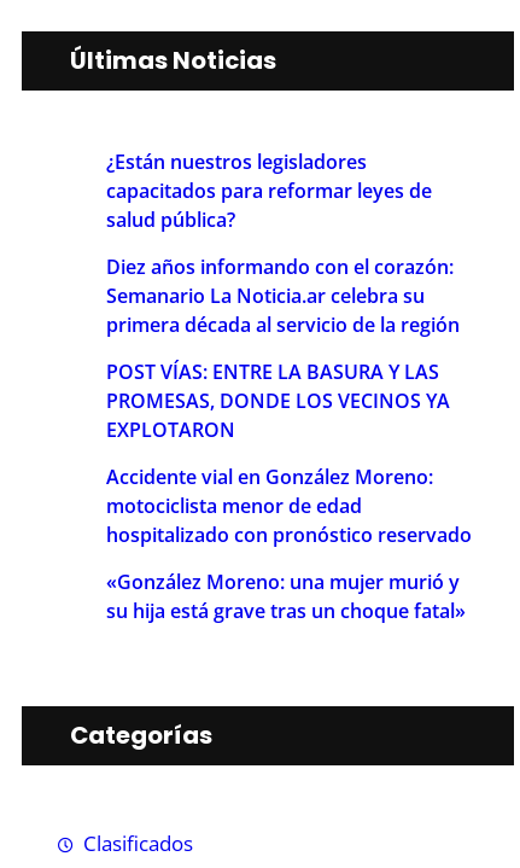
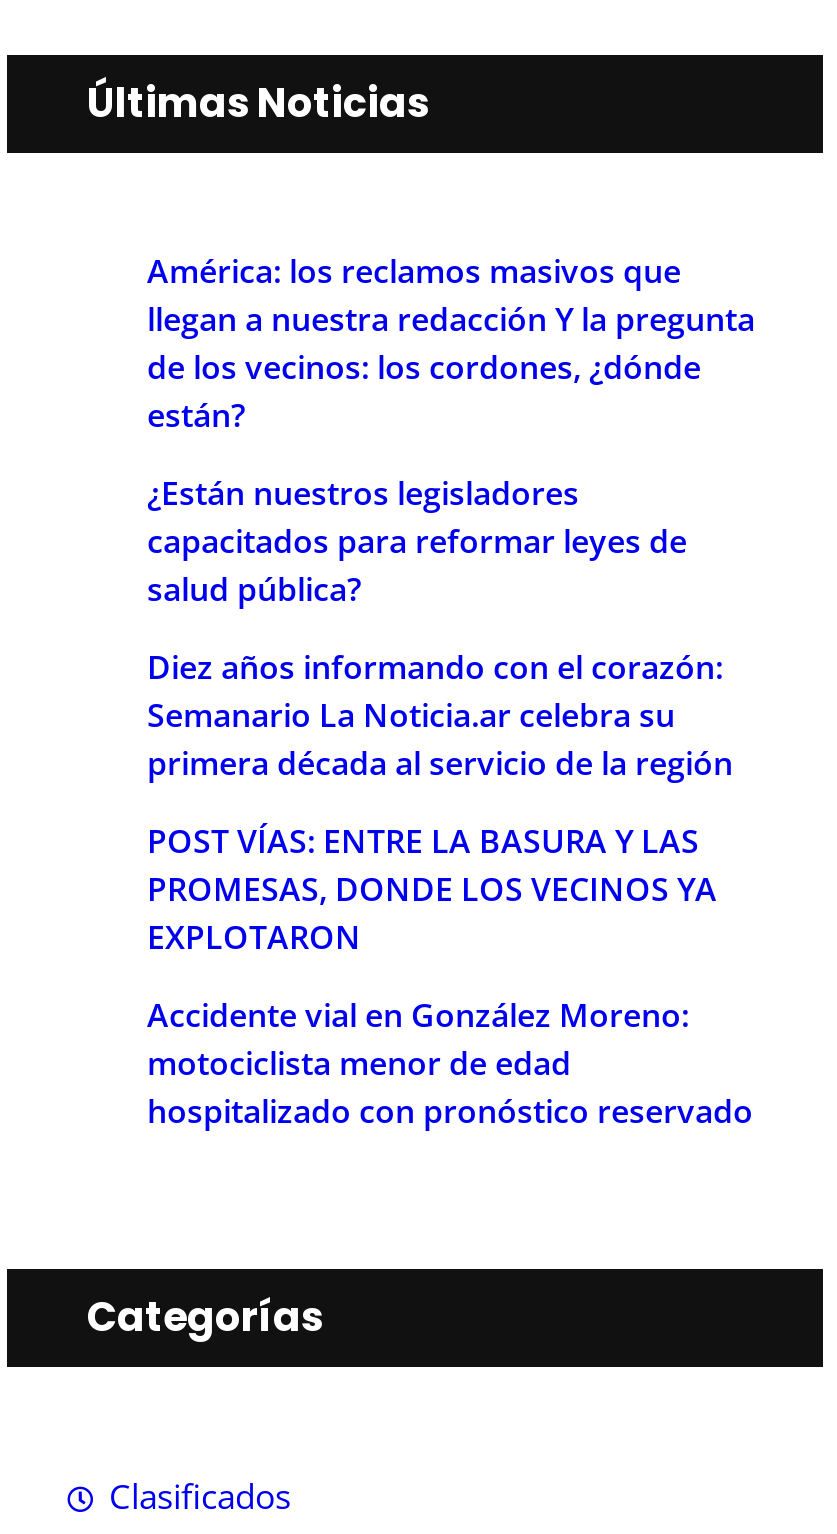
none -> [147,248,755,436] América: los reclamos masivos que | llegan a nuestra redacción Y la pregunta | de los vecinos: los cordones, ¿dónde | están?
moved [106,148,472,547] -> [147,470,753,1132]: ¿Están nuestros legisladores | capacitados para reformar leyes de | salud pública? | ... | motociclista menor de edad | hospitalizado con pronóstico reservado
[106,568,466,624] «González Moreno: una mujer murió y | su hija está grave tras un choque fatal» -> none

